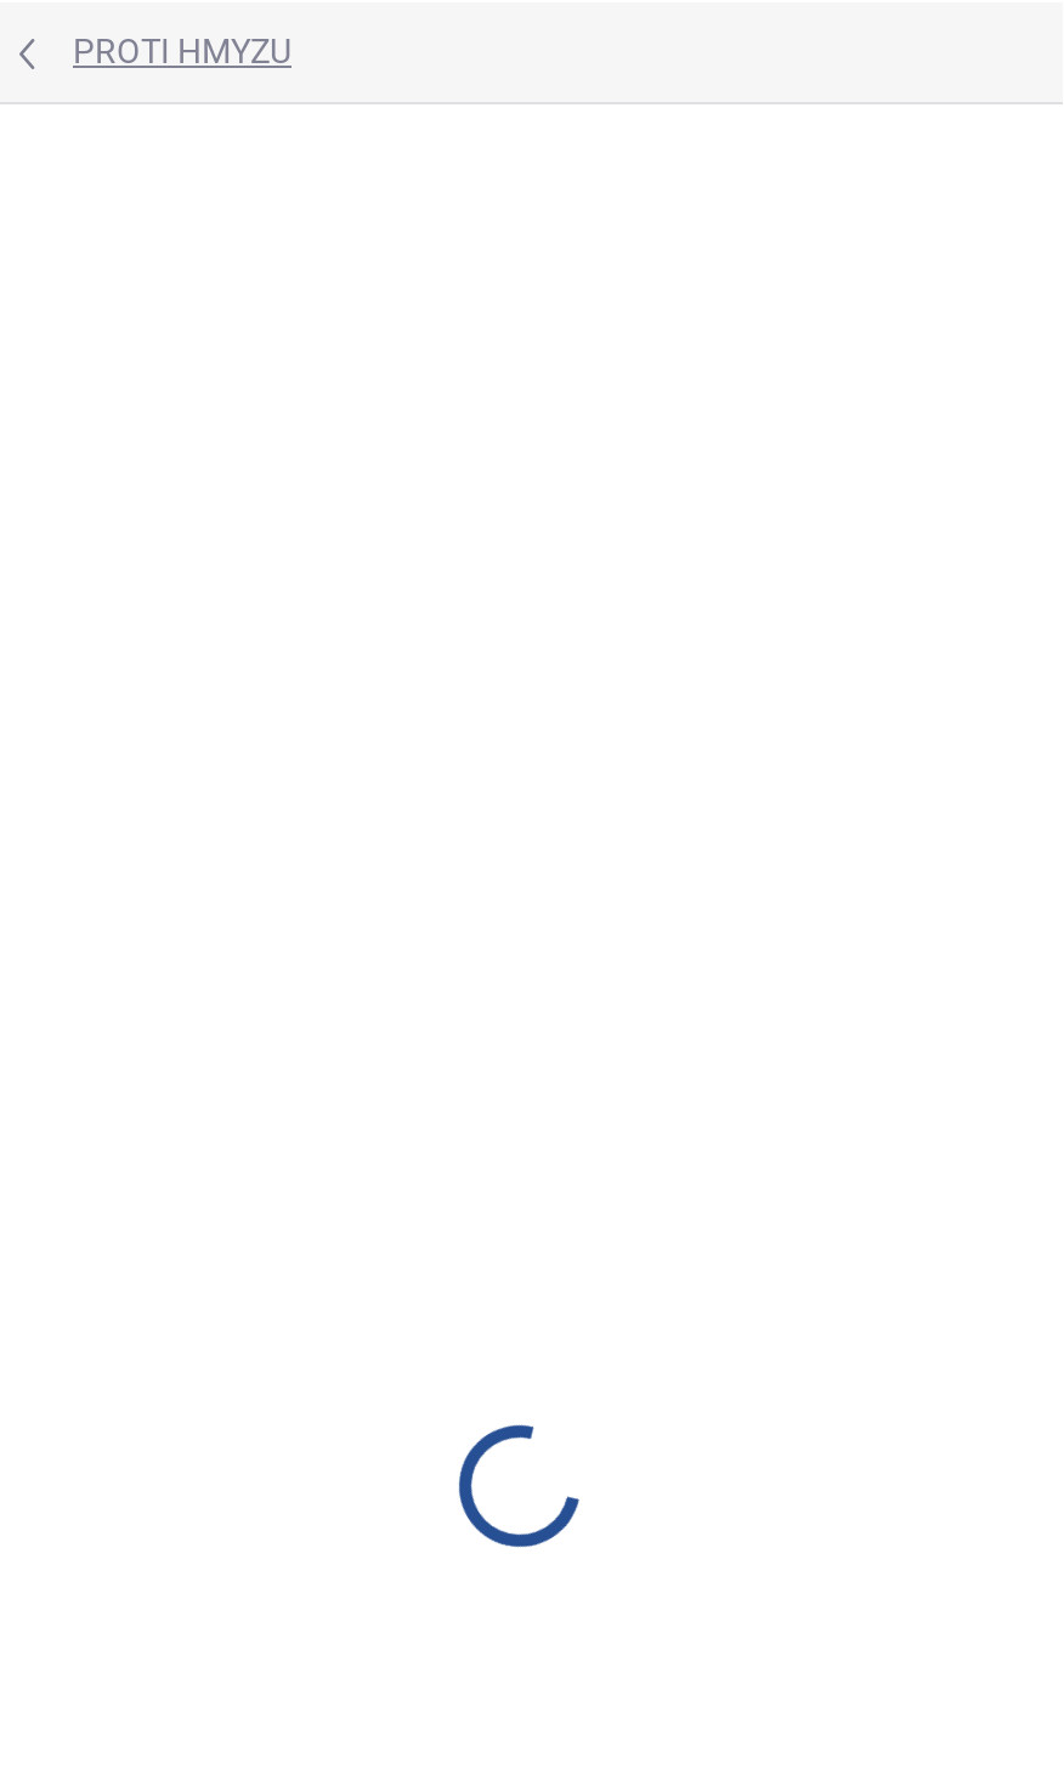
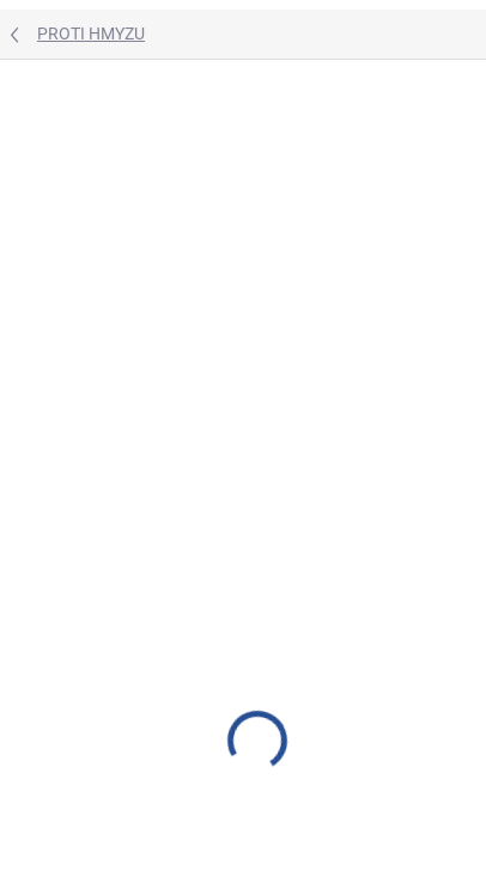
[466,1425,583,1552] [image] -> [231,711,290,772] [image]

